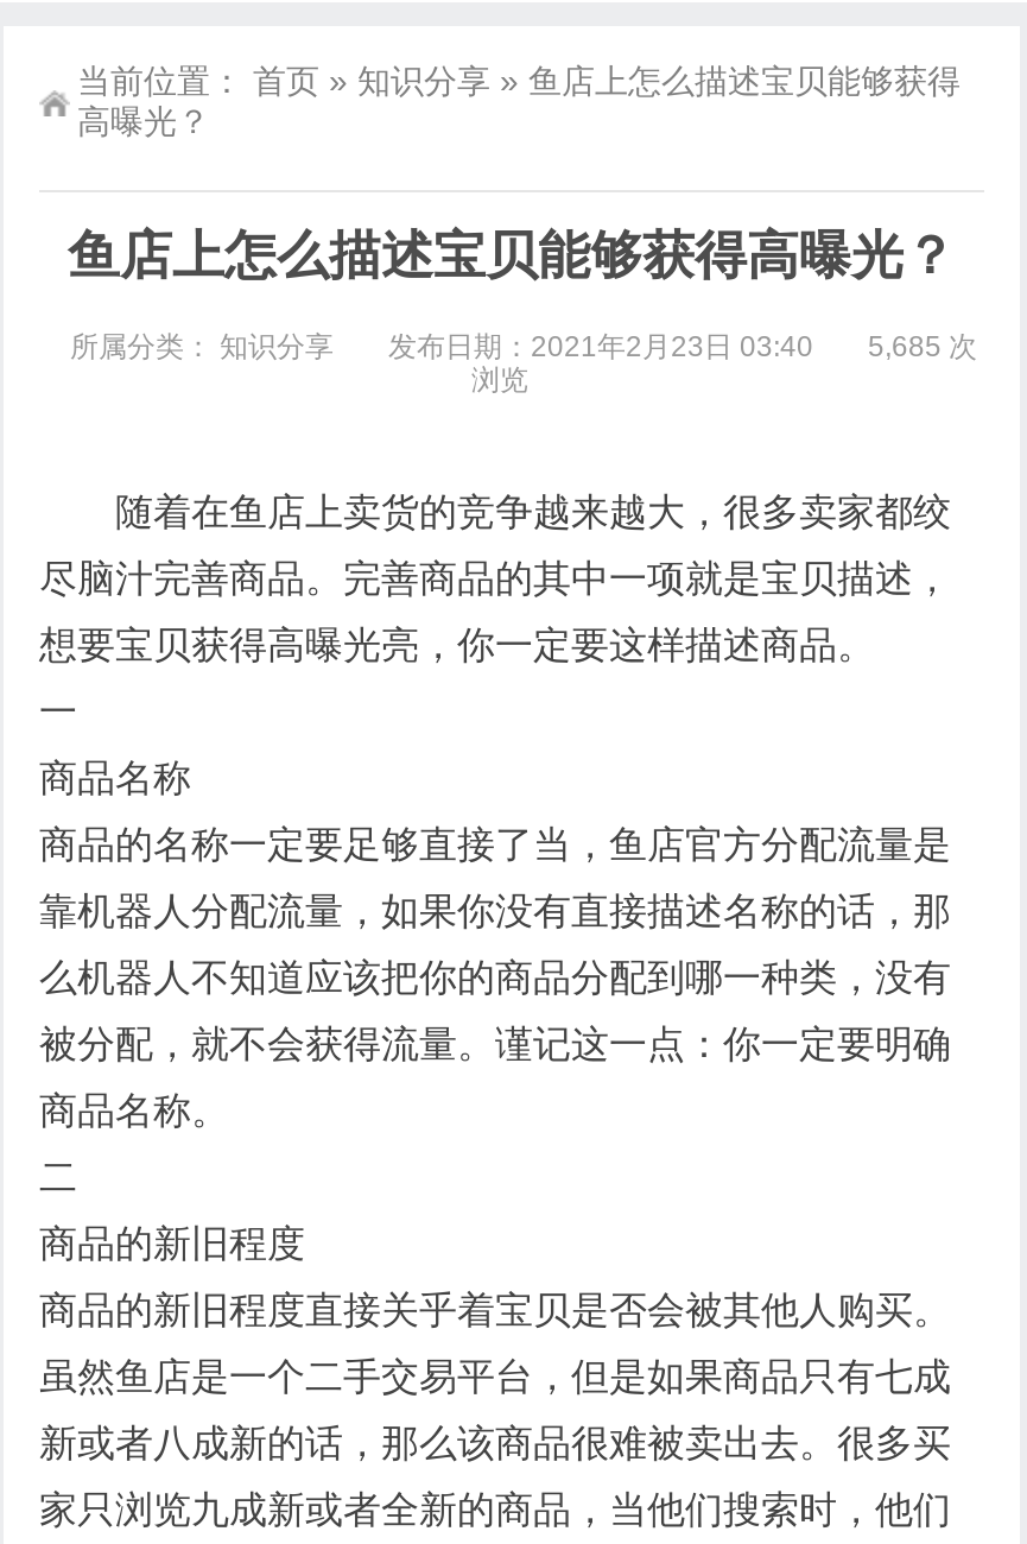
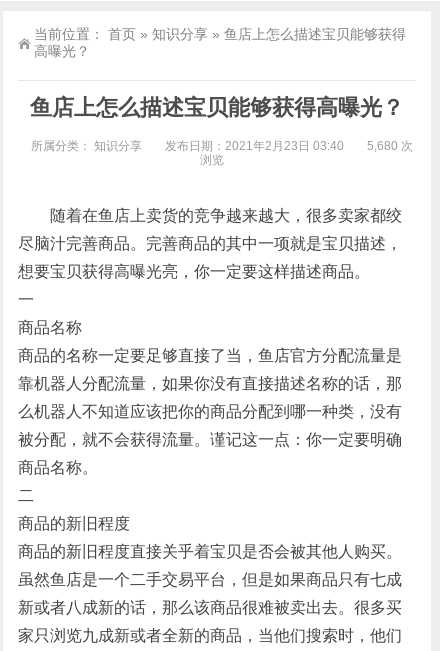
[70,330,977,363] 所属分类： 知识分享 发布日期：2021年2月23日 03:40 5,685 次 -> [31,139,413,153] 所属分类： 知识分享 发布日期：2021年2月23日 03:40 5,680 次

